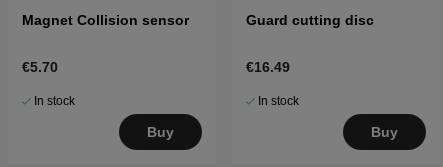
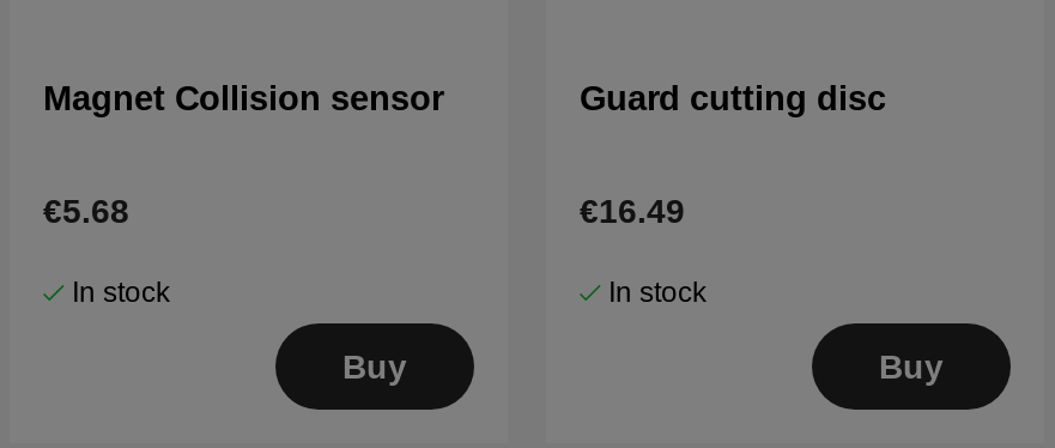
[22,59,58,75] €5.70 -> [43,193,129,231] €5.68

